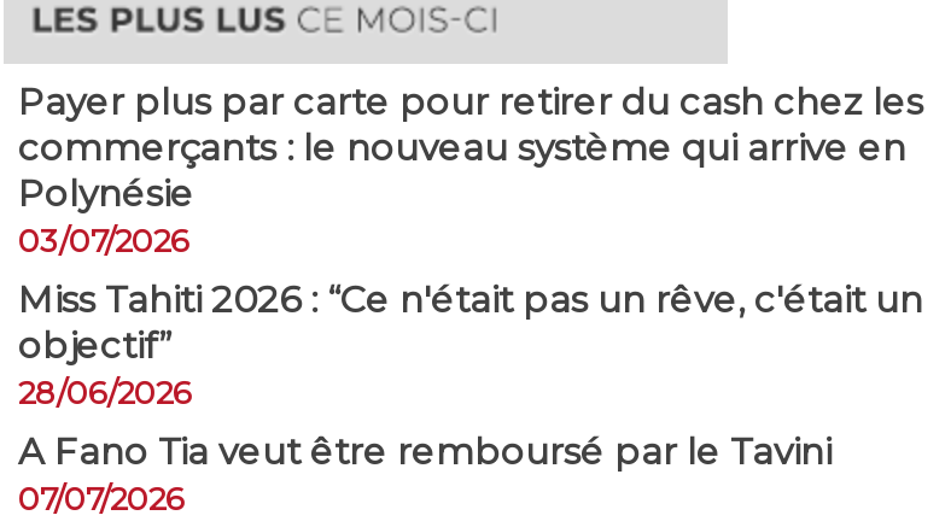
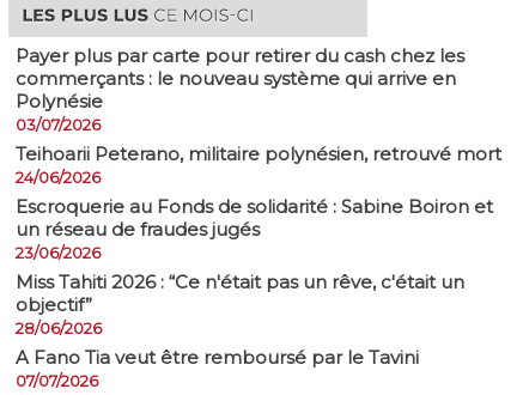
none -> [16,142,501,262] Teihoarii Peterano, militaire polynésien, retrouvé mort | 24/06/2026 | Escroquerie au Fonds de solidarité : Sabine Boiron et | un réseau de fraudes jugés | 23/06/2026

